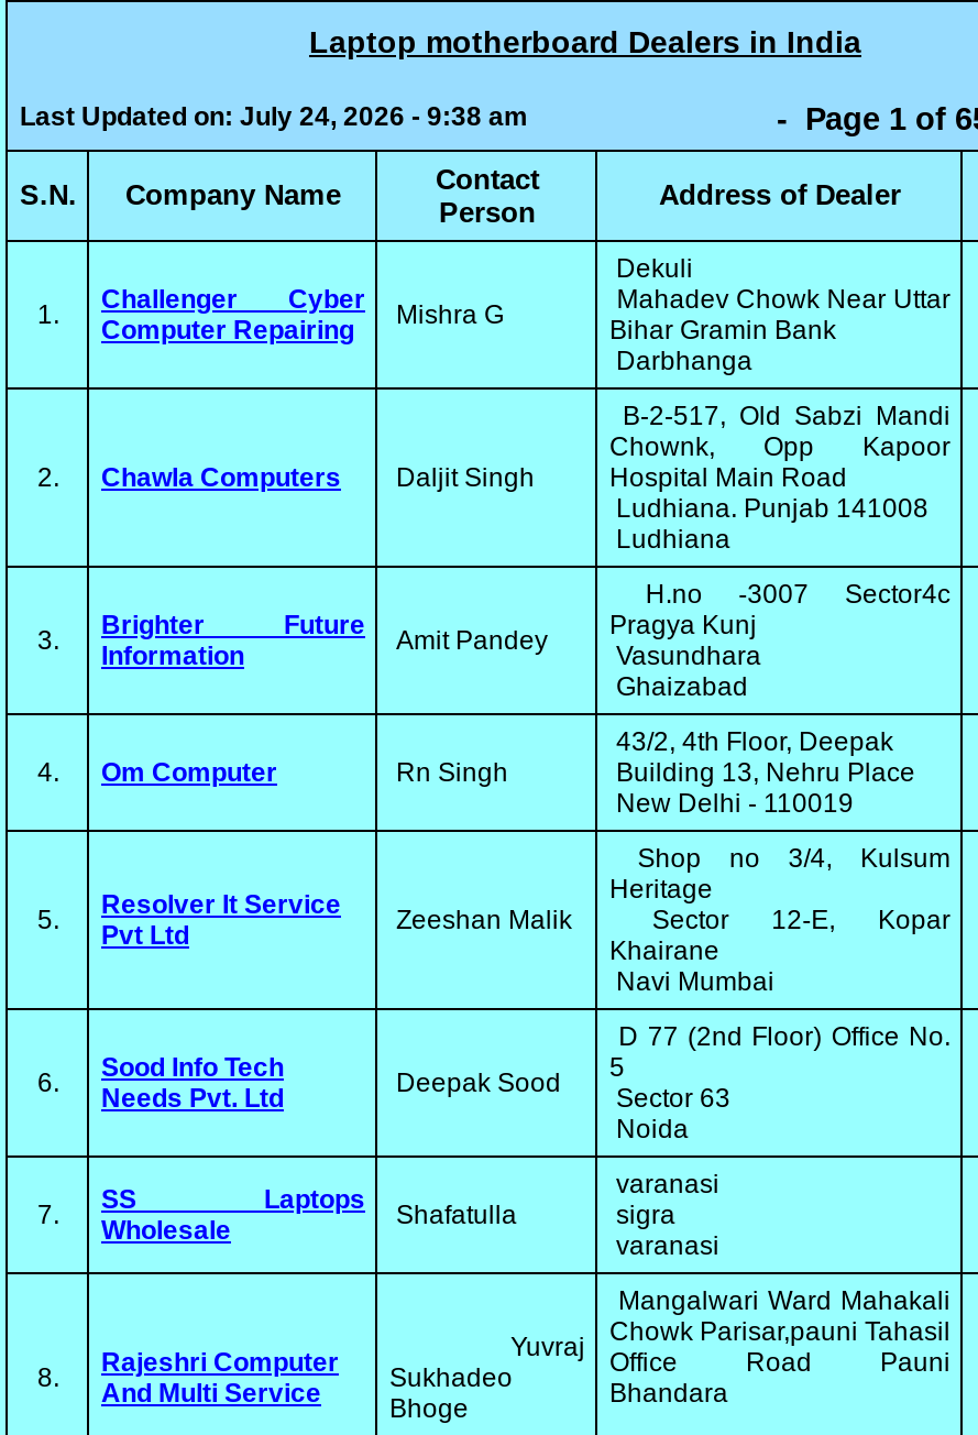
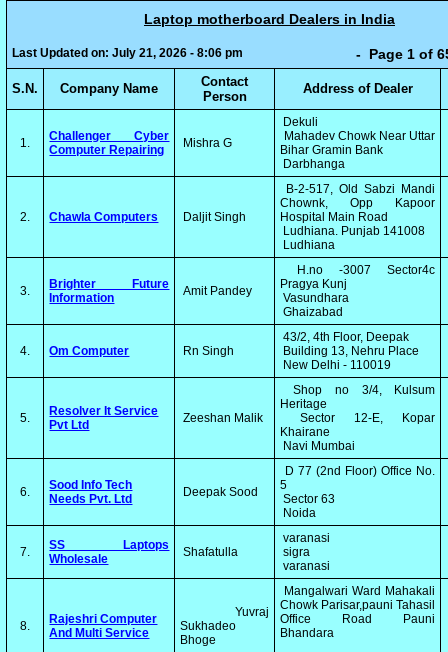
[20,101,554,132] Last Updated on: July 24, 2026 - 9:38 am -> [12,46,255,60] Last Updated on: July 21, 2026 - 8:06 pm

